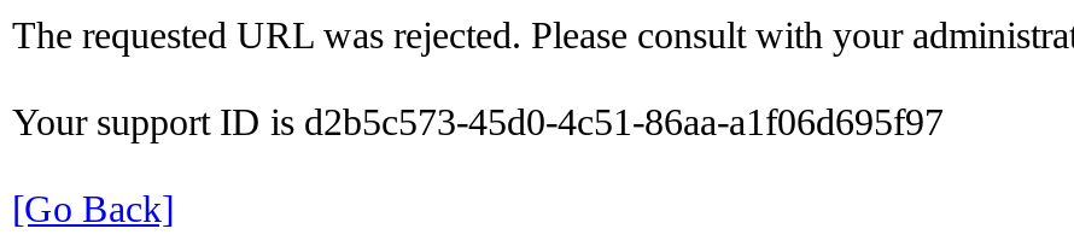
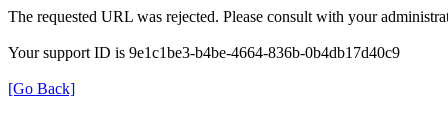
[12,101,944,142] Your support ID is d2b5c573-45d0-4c51-86aa-a1f06d695f97 -> [8,44,400,61] Your support ID is 9e1c1be3-b4be-4664-836b-0b4db17d40c9

